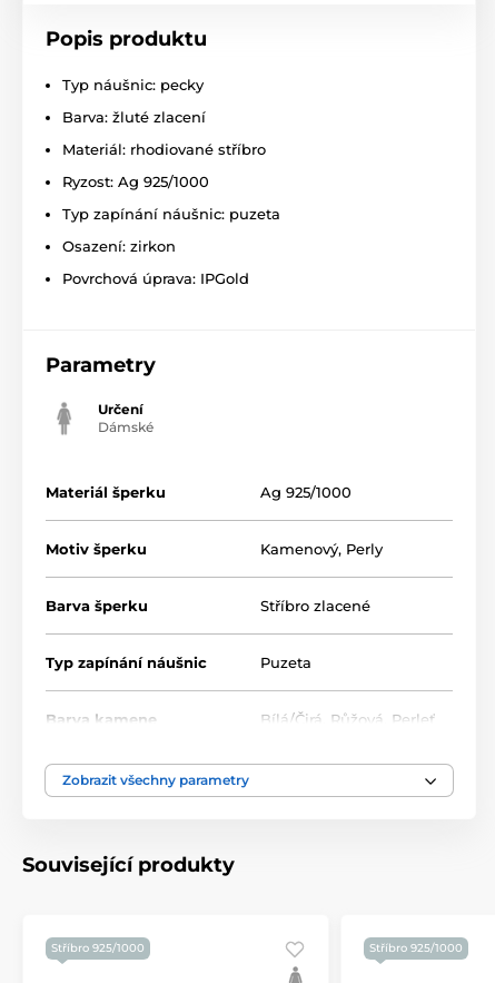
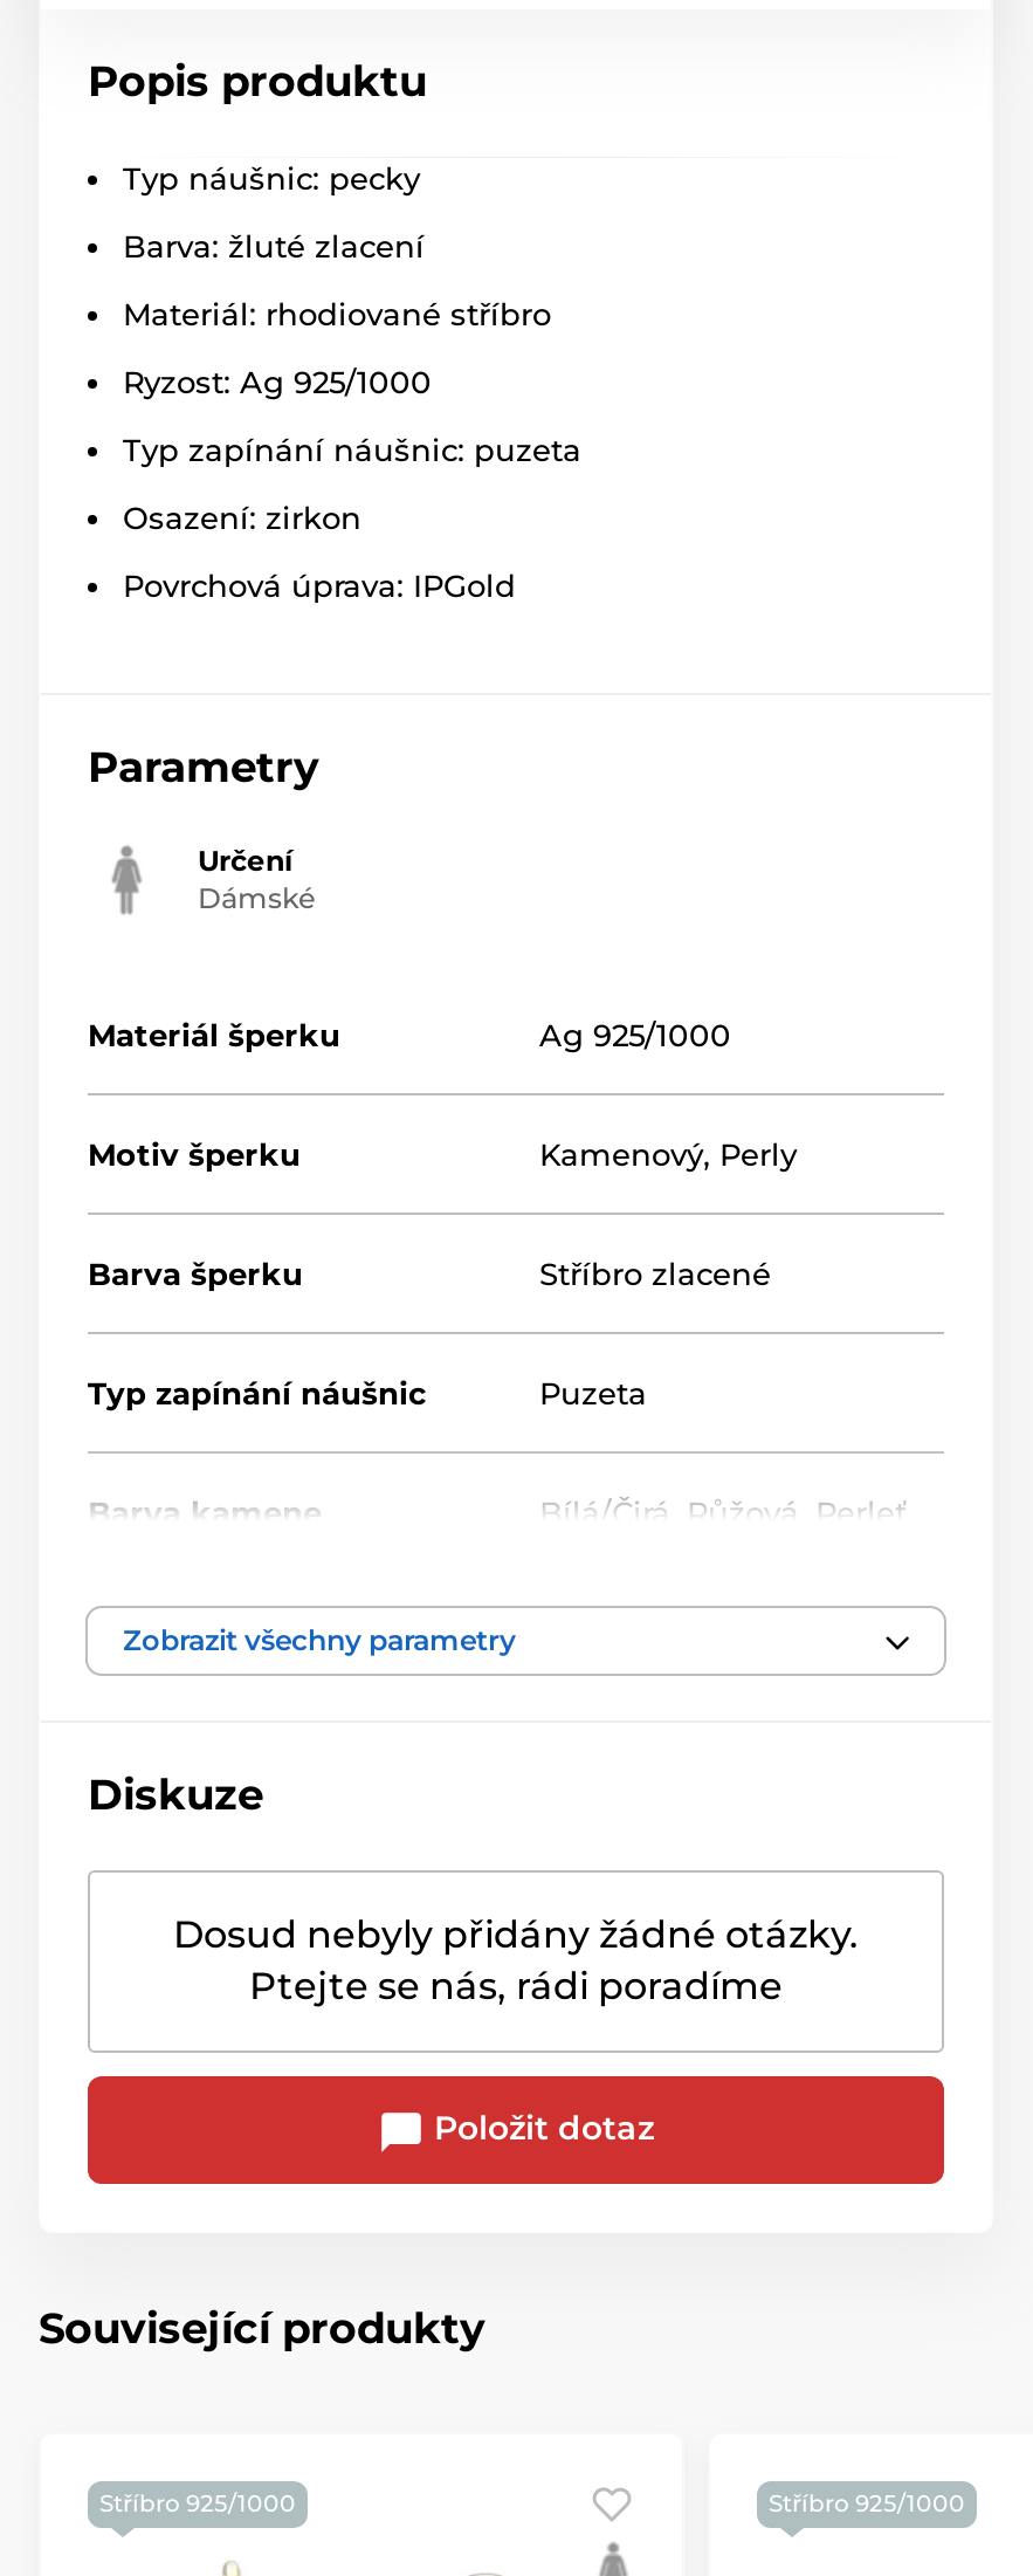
none -> [88,1770,859,2150] Diskuze | Dosud nebyly přidány žádné otázky. | Ptejte se nás, rádi poradíme | Položit dotaz

